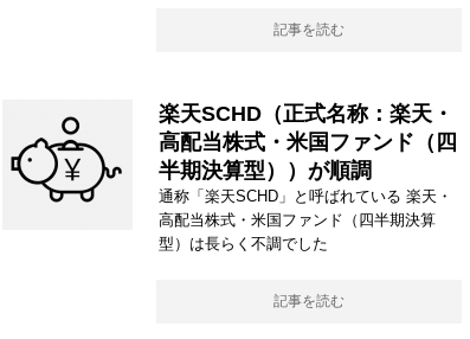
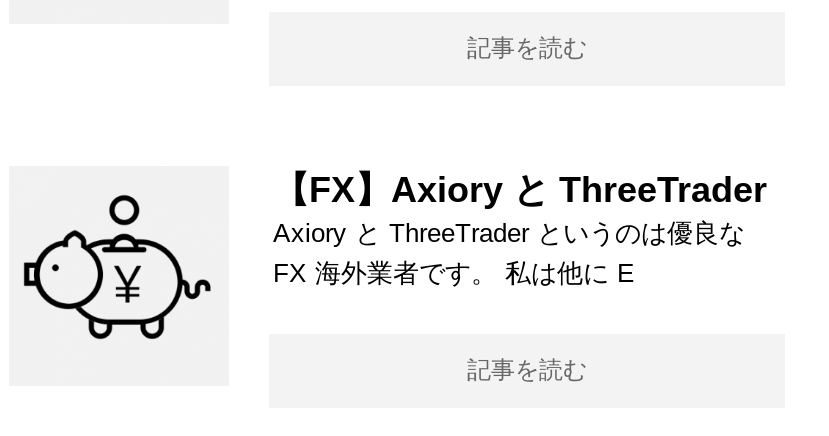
[159,102,457,252] 楽天SCHD（正式名称：楽天・ | 高配当株式・米国ファンド（四 | 半期決算型））が順調 | 通称「楽天SCHD」と呼ばれている 楽天・ | 高配当株式・米国ファンド（四半期決算 | 型）は長らく不調でした -> [273,170,767,288] 【FX】Axiory と ThreeTrader | Axiory と ThreeTrader というのは優良な | FX 海外業者です。 私は他に E

